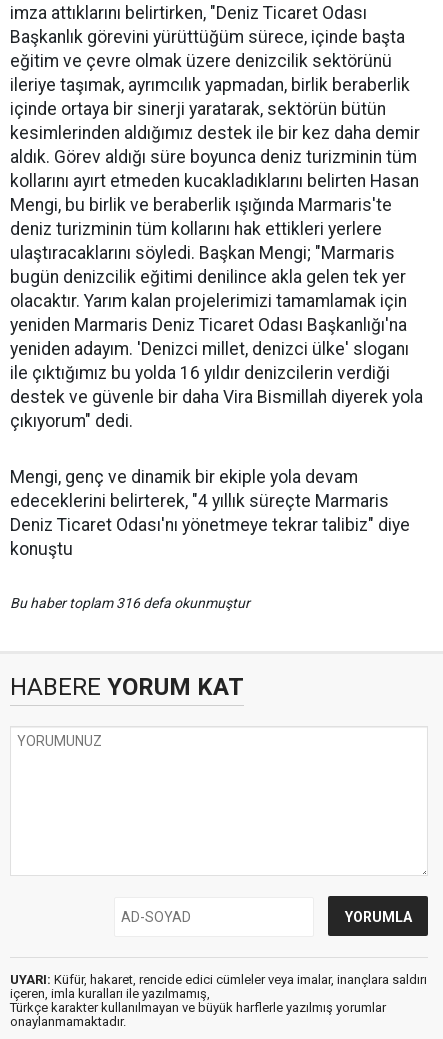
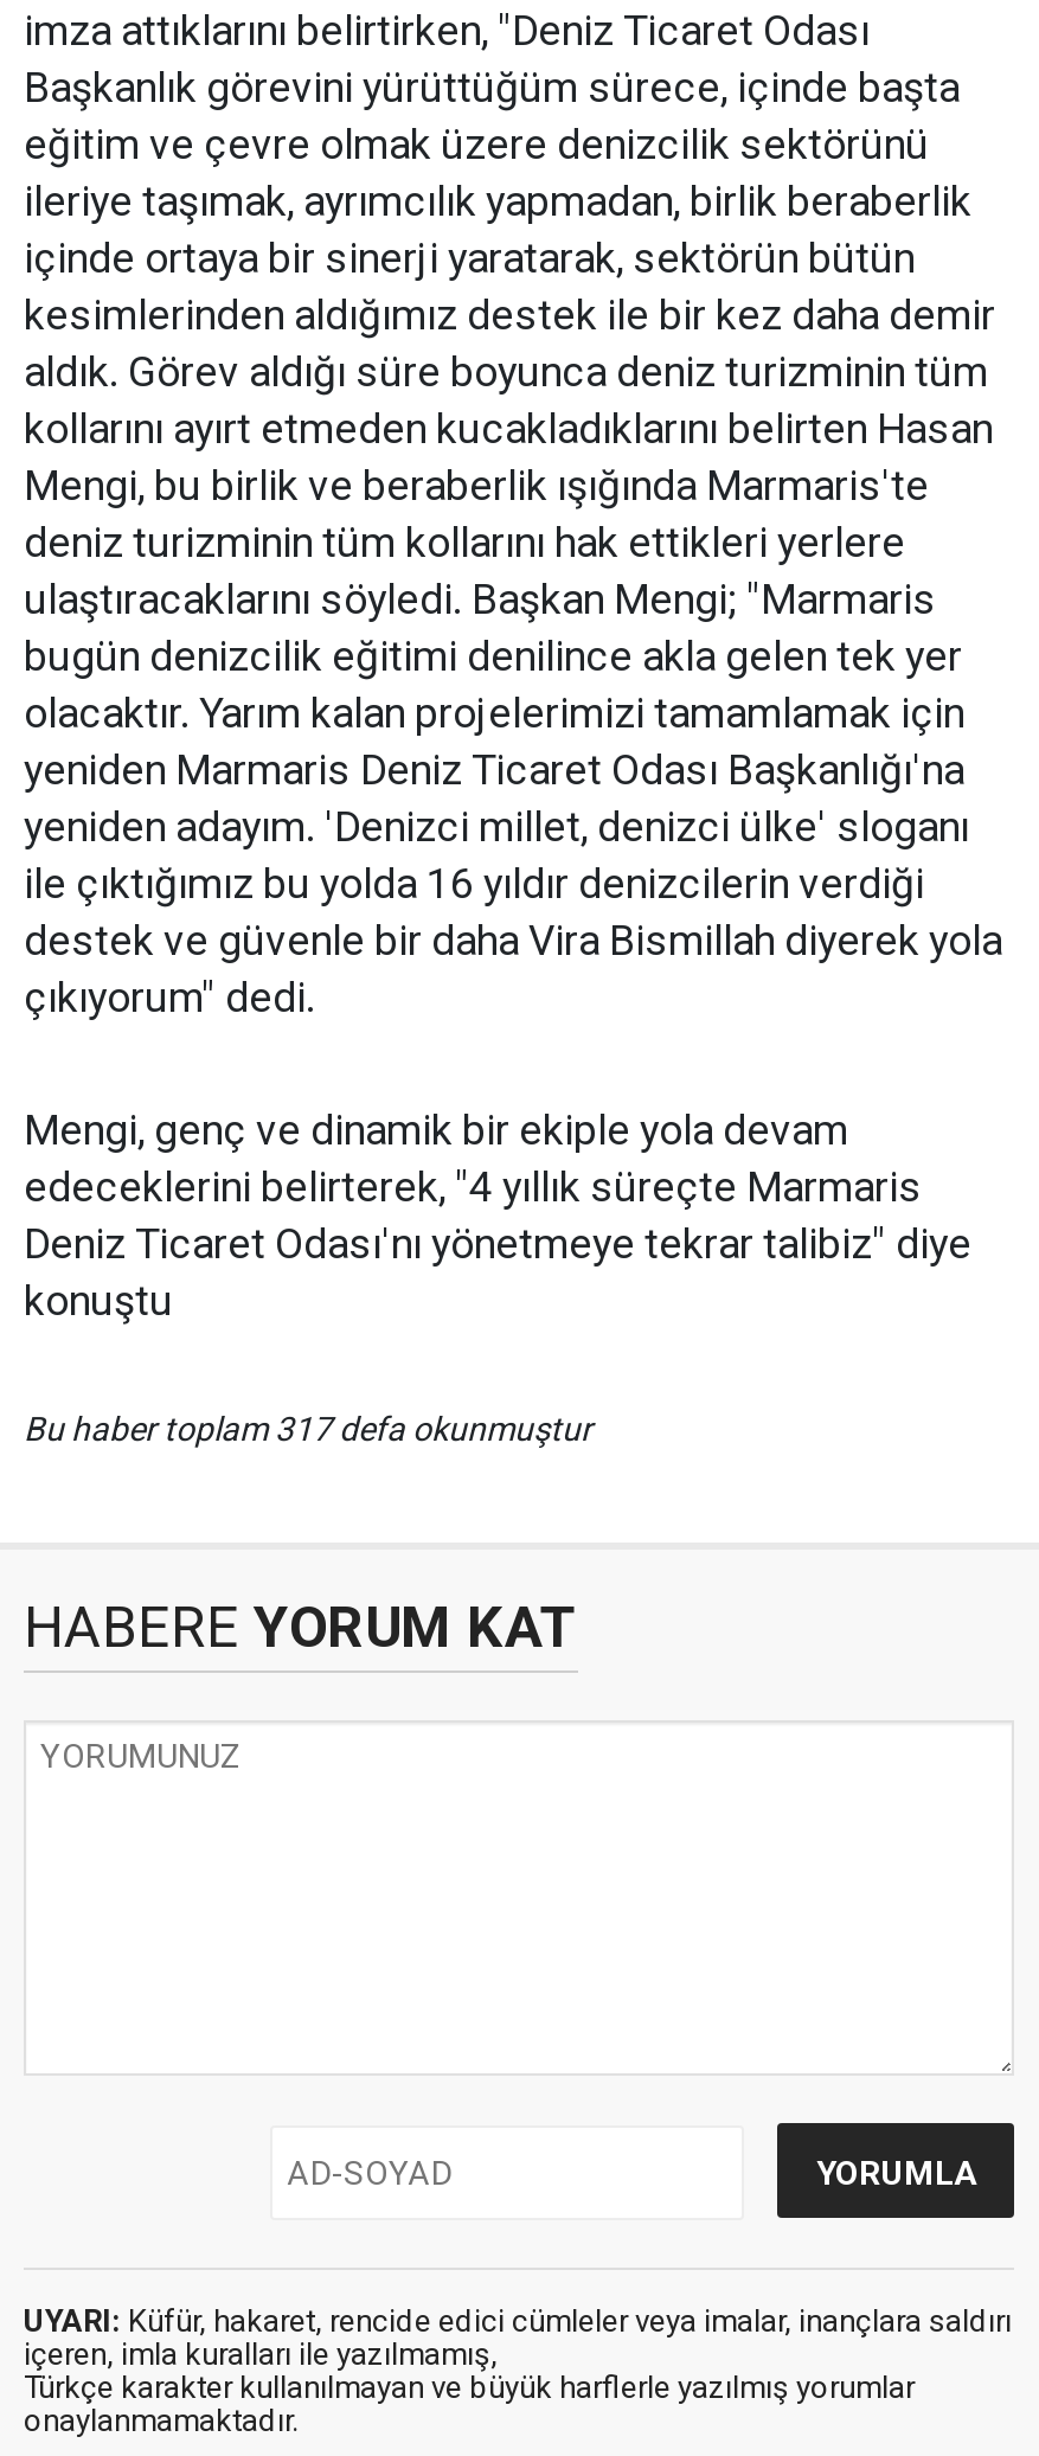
[10,595,250,611] Bu haber toplam 316 defa okunmuştur -> [24,1410,592,1448] Bu haber toplam 317 defa okunmuştur

